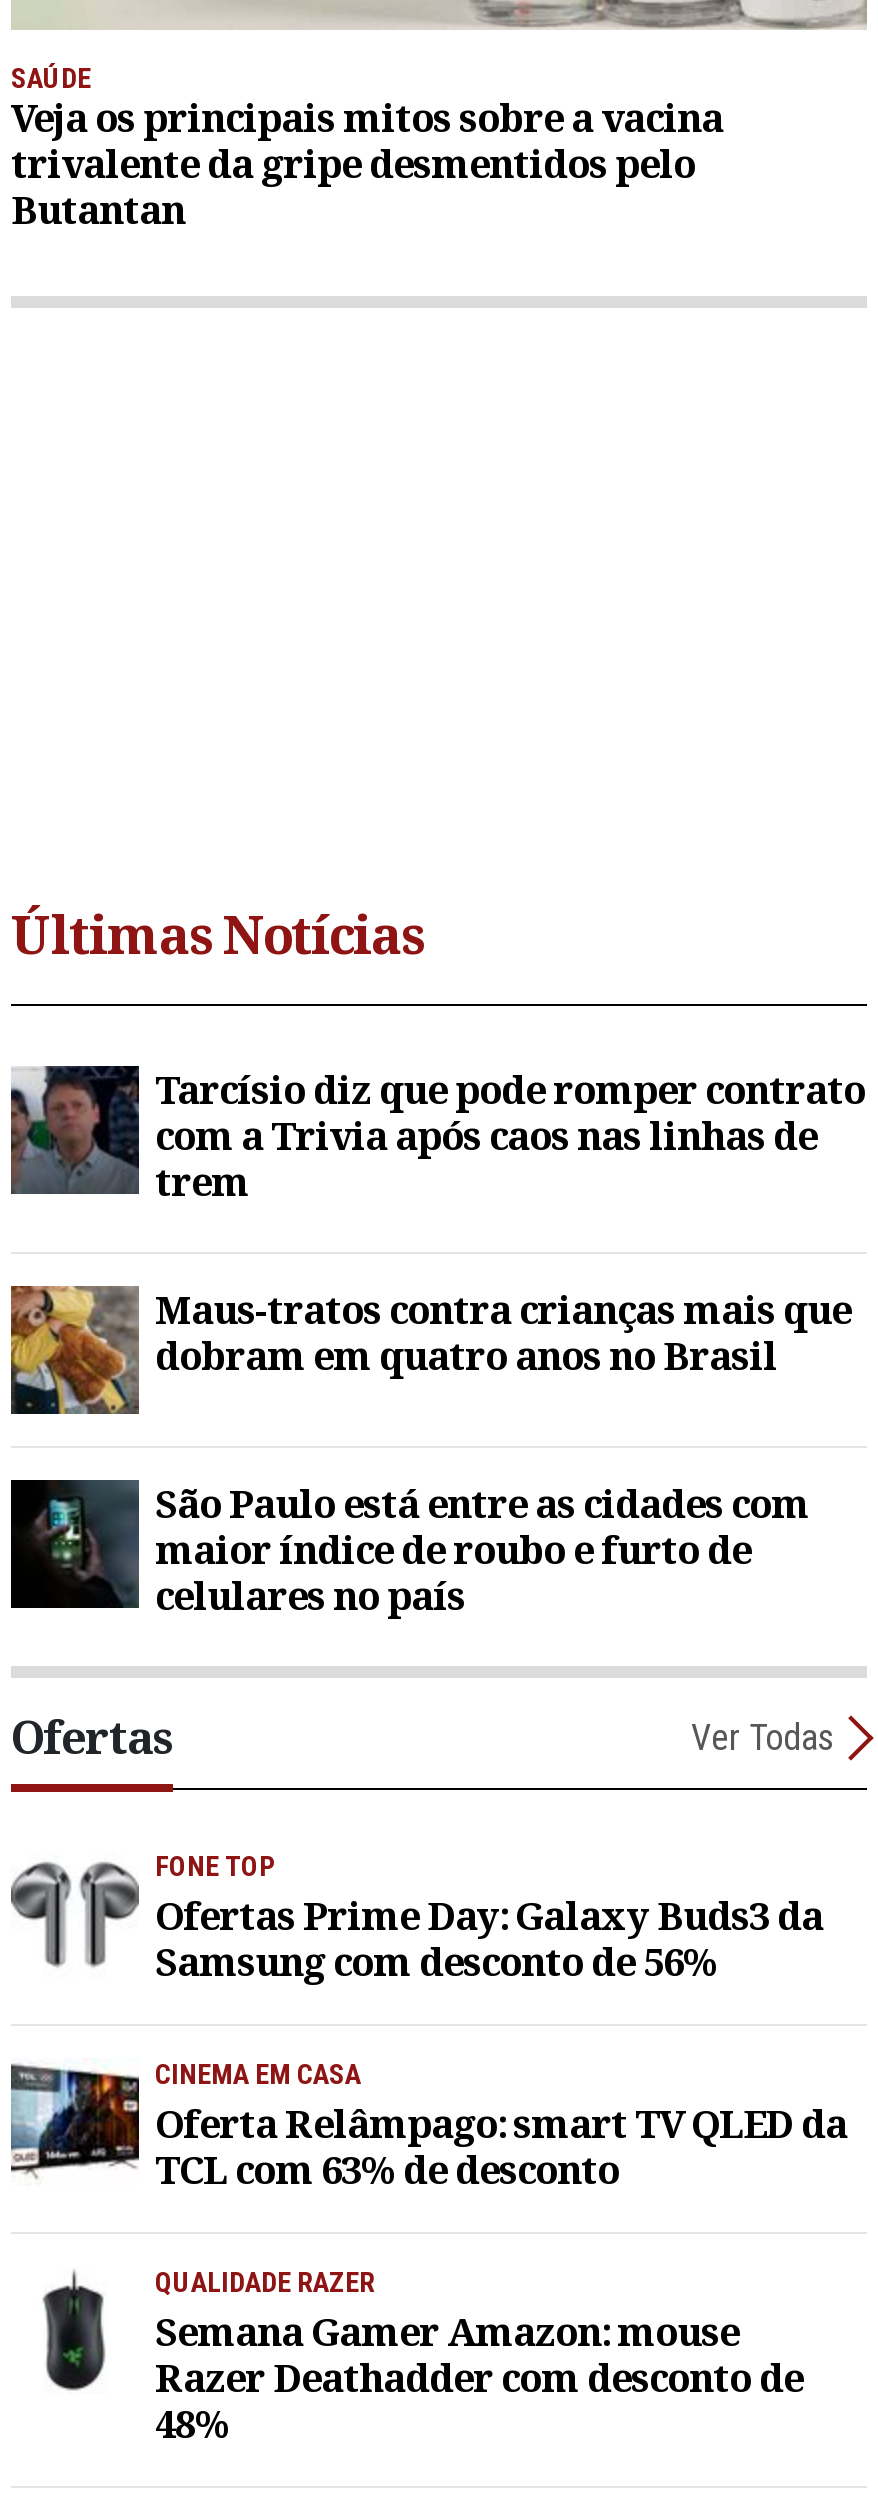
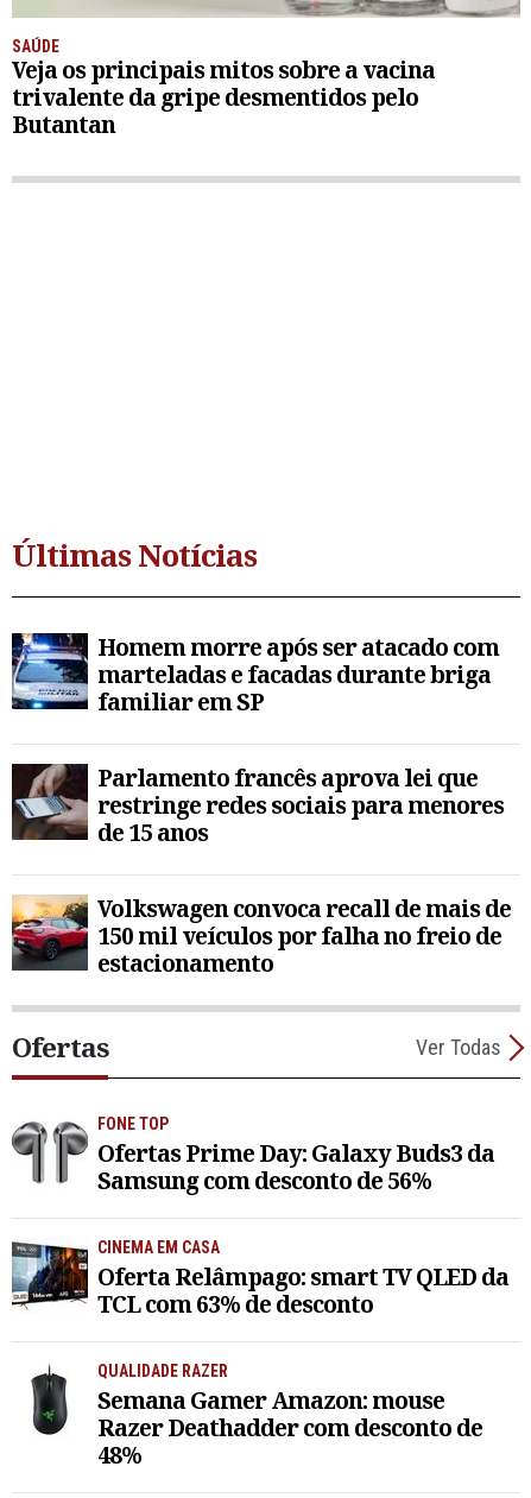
[11,1063,865,1209] [image] | Tarcísio diz que pode romper contrato | com a Trivia após caos nas linhas de | trem -> [11,631,499,718] [image] | Homem morre após ser atacado com | marteladas e facadas durante briga | familiar em SP
[9,1283,851,1416] [image] | Maus-tratos contra crianças mais que | dobram em quatro anos no Brasil -> [11,762,504,849] [image] | Parlamento francês aprova lei que | restringe redes sociais para menores | de 15 anos
[9,1477,809,1623] [image] | São Paulo está entre as cidades com | maior índice de roubo e furto de | celulares no país -> [11,893,511,979] [image] | Volkswagen convoca recall de mais de | 150 mil veículos por falha no freio de | estacionamento

